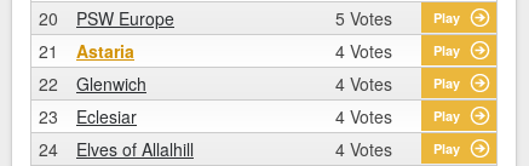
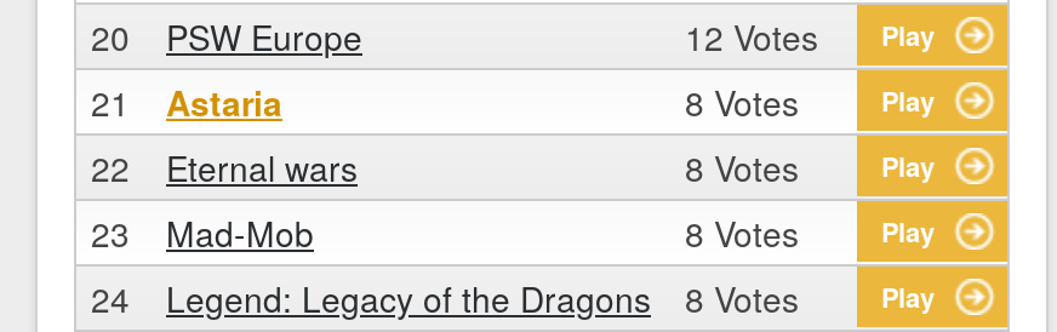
[335,6,392,30] 5 Votes -> [685,12,818,61] 12 Votes
[335,39,392,63] 4 Votes -> [685,78,799,126] 8 Votes
[76,71,392,96] Glenwich | 4 Votes -> [166,143,799,191] Eternal wars | 8 Votes
[76,104,392,128] Eclesiar | 4 Votes -> [166,208,799,257] Mad-Mob | 8 Votes
[76,137,392,161] Elves of Allalhill | 4 Votes -> [166,274,799,322] Legend: Legacy of the Dragons | 8 Votes

